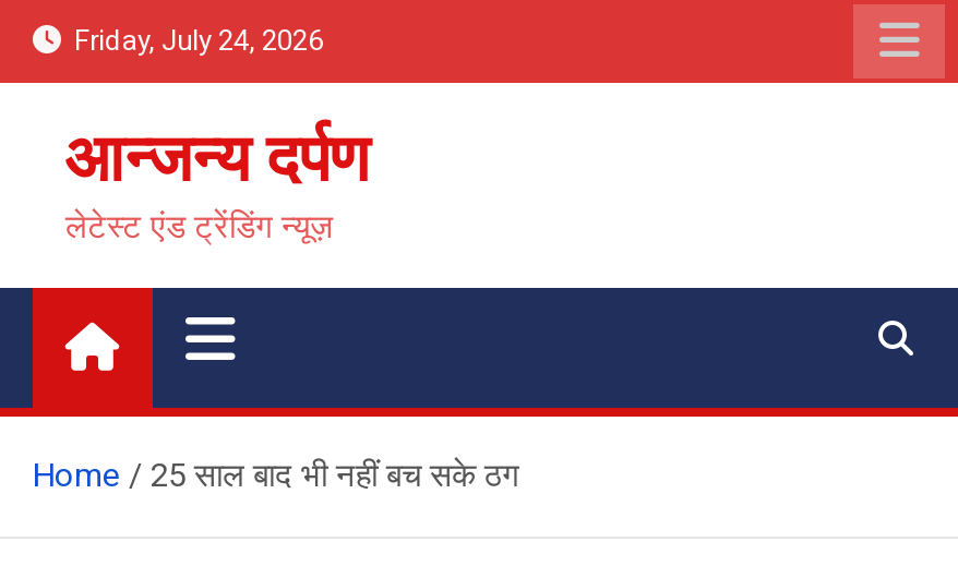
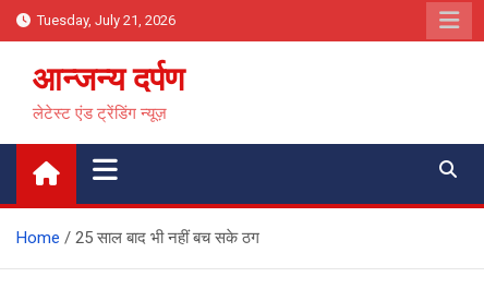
[61,24,323,57] Friday, July 24, 2026 -> [31,12,176,28] Tuesday, July 21, 2026

